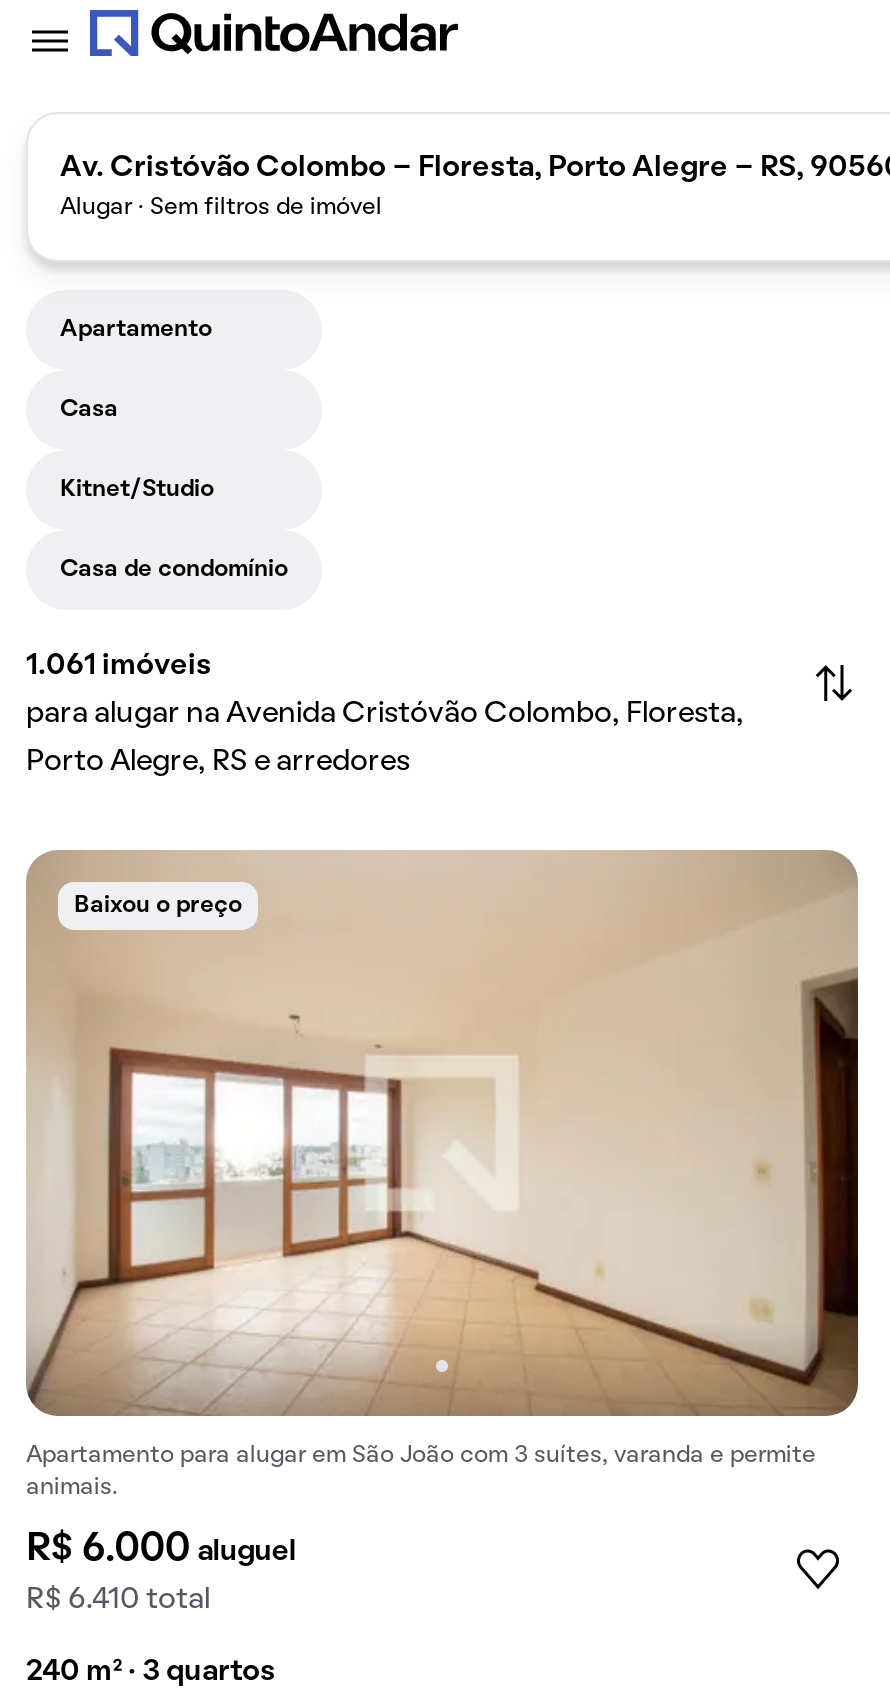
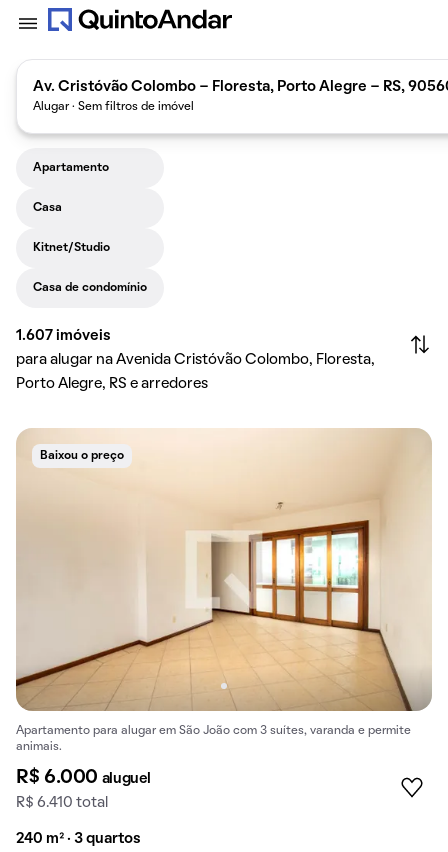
[26,652,212,680] 1.061 imóveis -> [16,329,111,343] 1.607 imóveis
[26,852,860,1416] [image] -> [16,428,432,711] [image]

